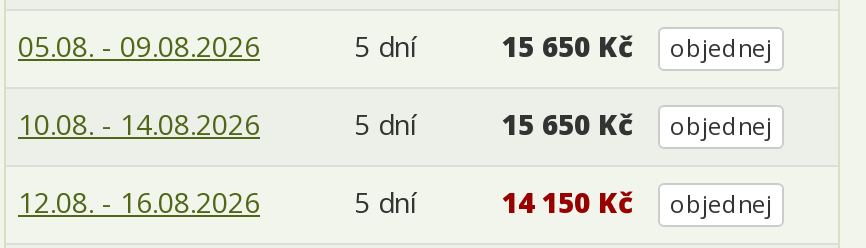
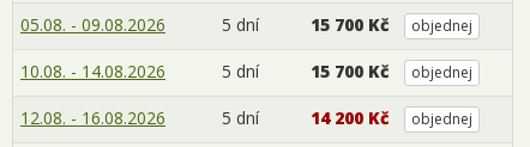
[502,26,772,65] 15 650 Kč objednej -> [311,13,472,36] 15 700 Kč objednej
[502,104,772,143] 15 650 Kč objednej -> [311,59,472,82] 15 700 Kč objednej
[502,182,772,221] 14 150 Kč objednej -> [311,106,472,129] 14 200 Kč objednej

